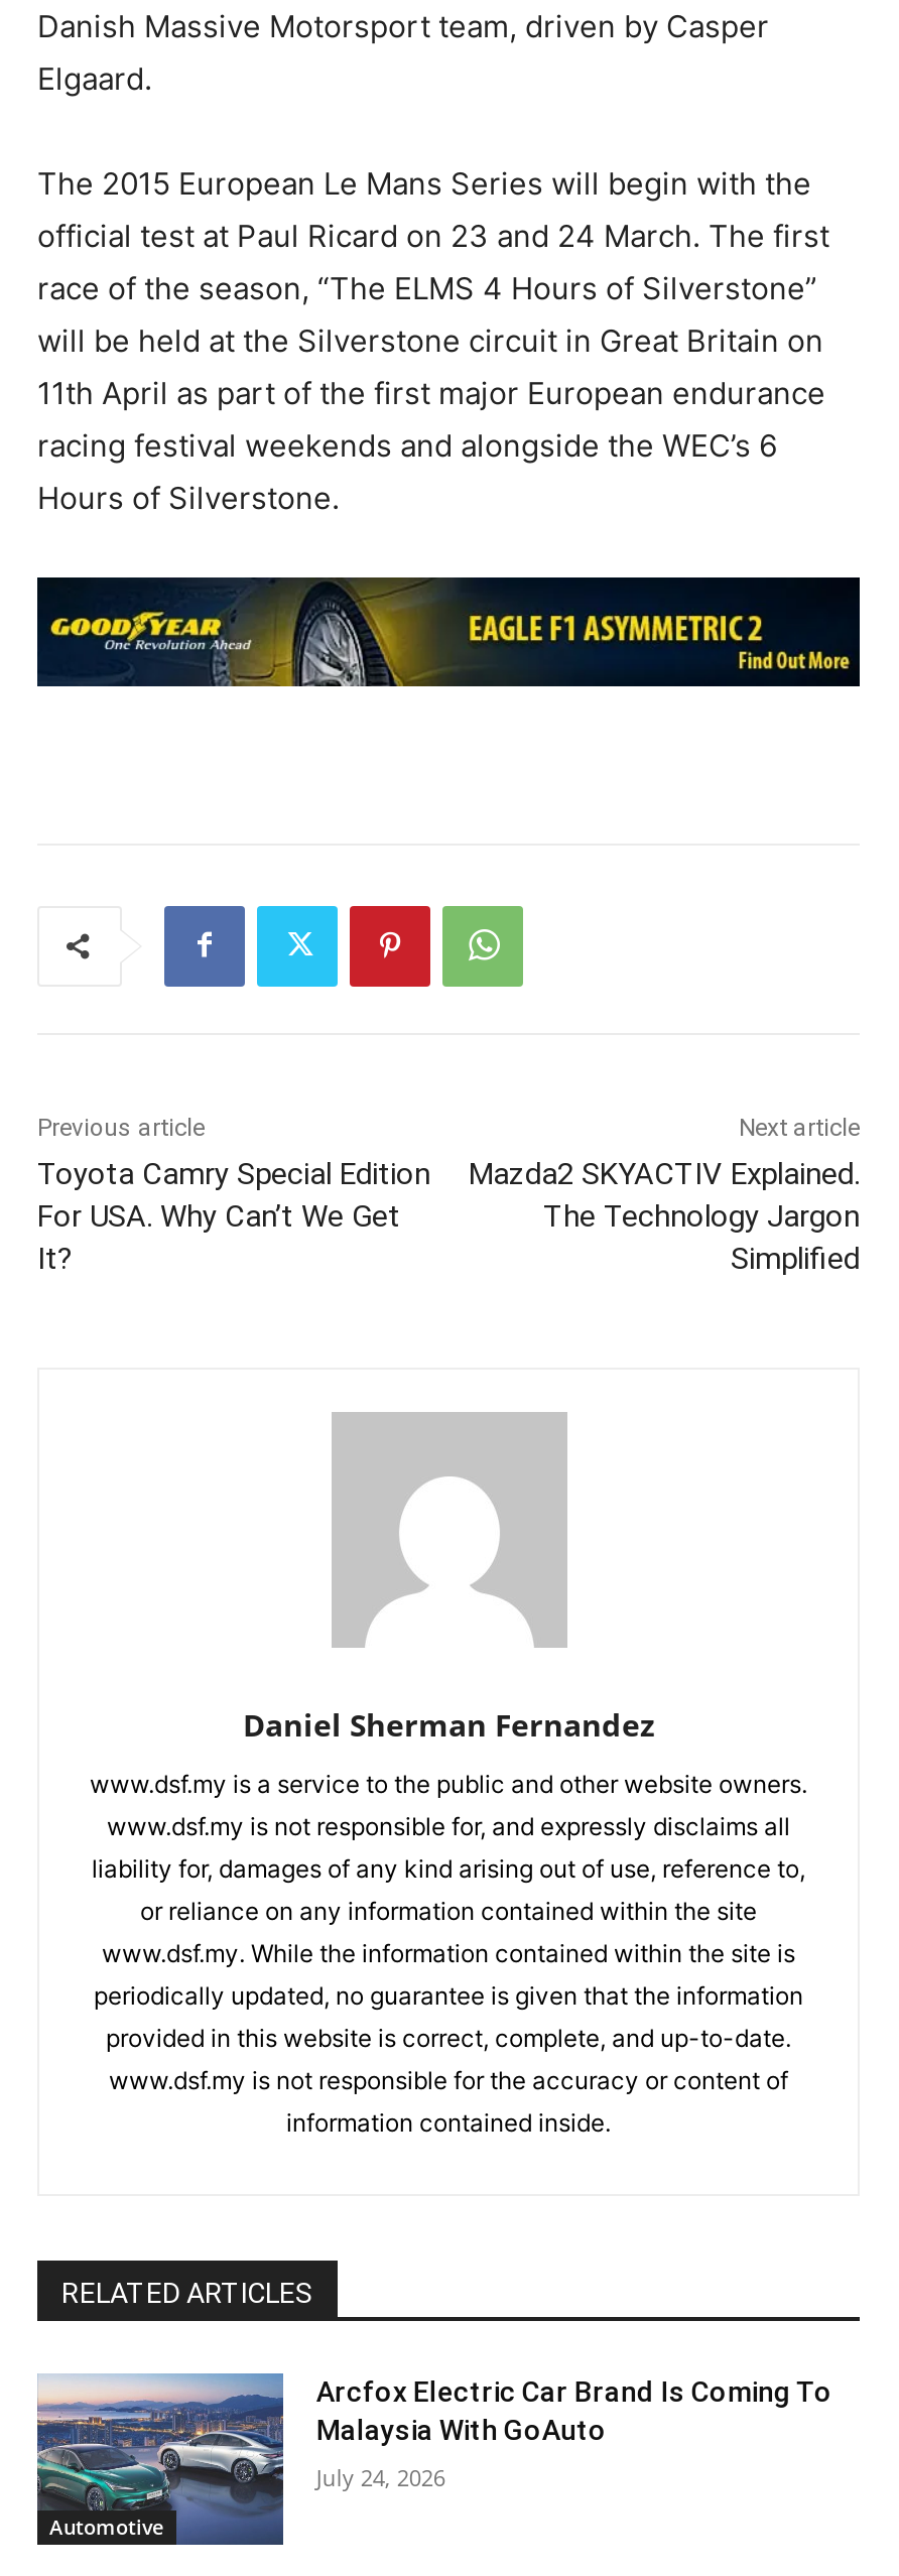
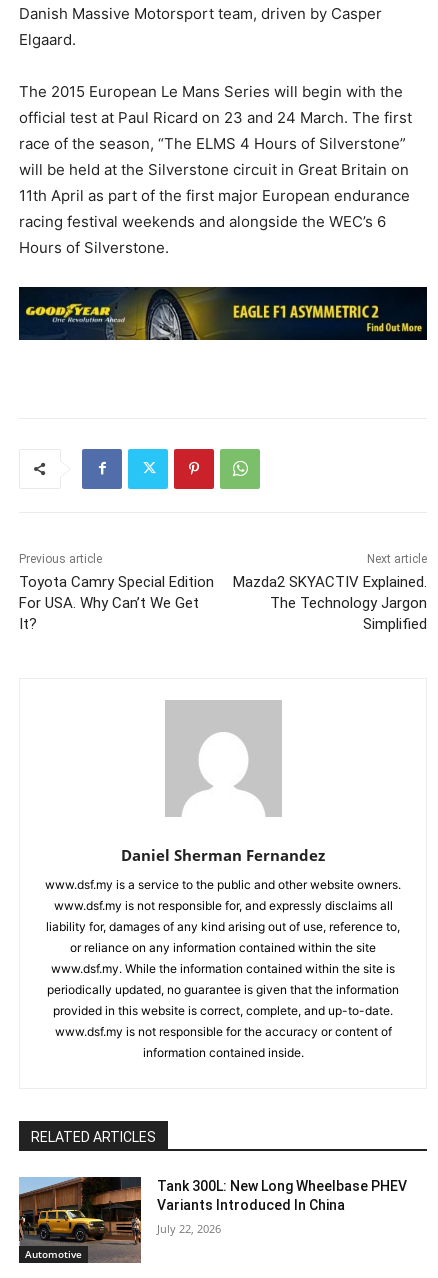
[35,2370,832,2544] [image] | Arcfox Electric Car Brand Is Coming To | Malaysia With GoAuto -> [18,1176,407,1263] [image] | Tank 300L: New Long Wheelbase PHEV | Variants Introduced In China
[316,2462,445,2492] July 24, 2026 -> [157,1221,221,1236] July 22, 2026

